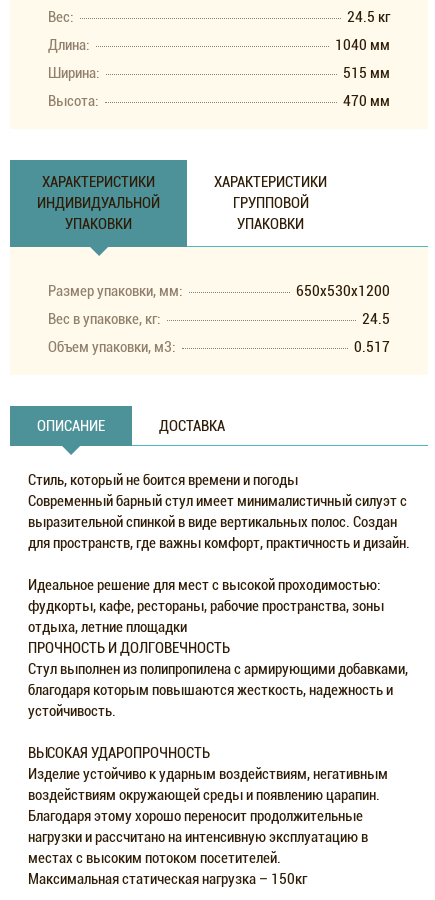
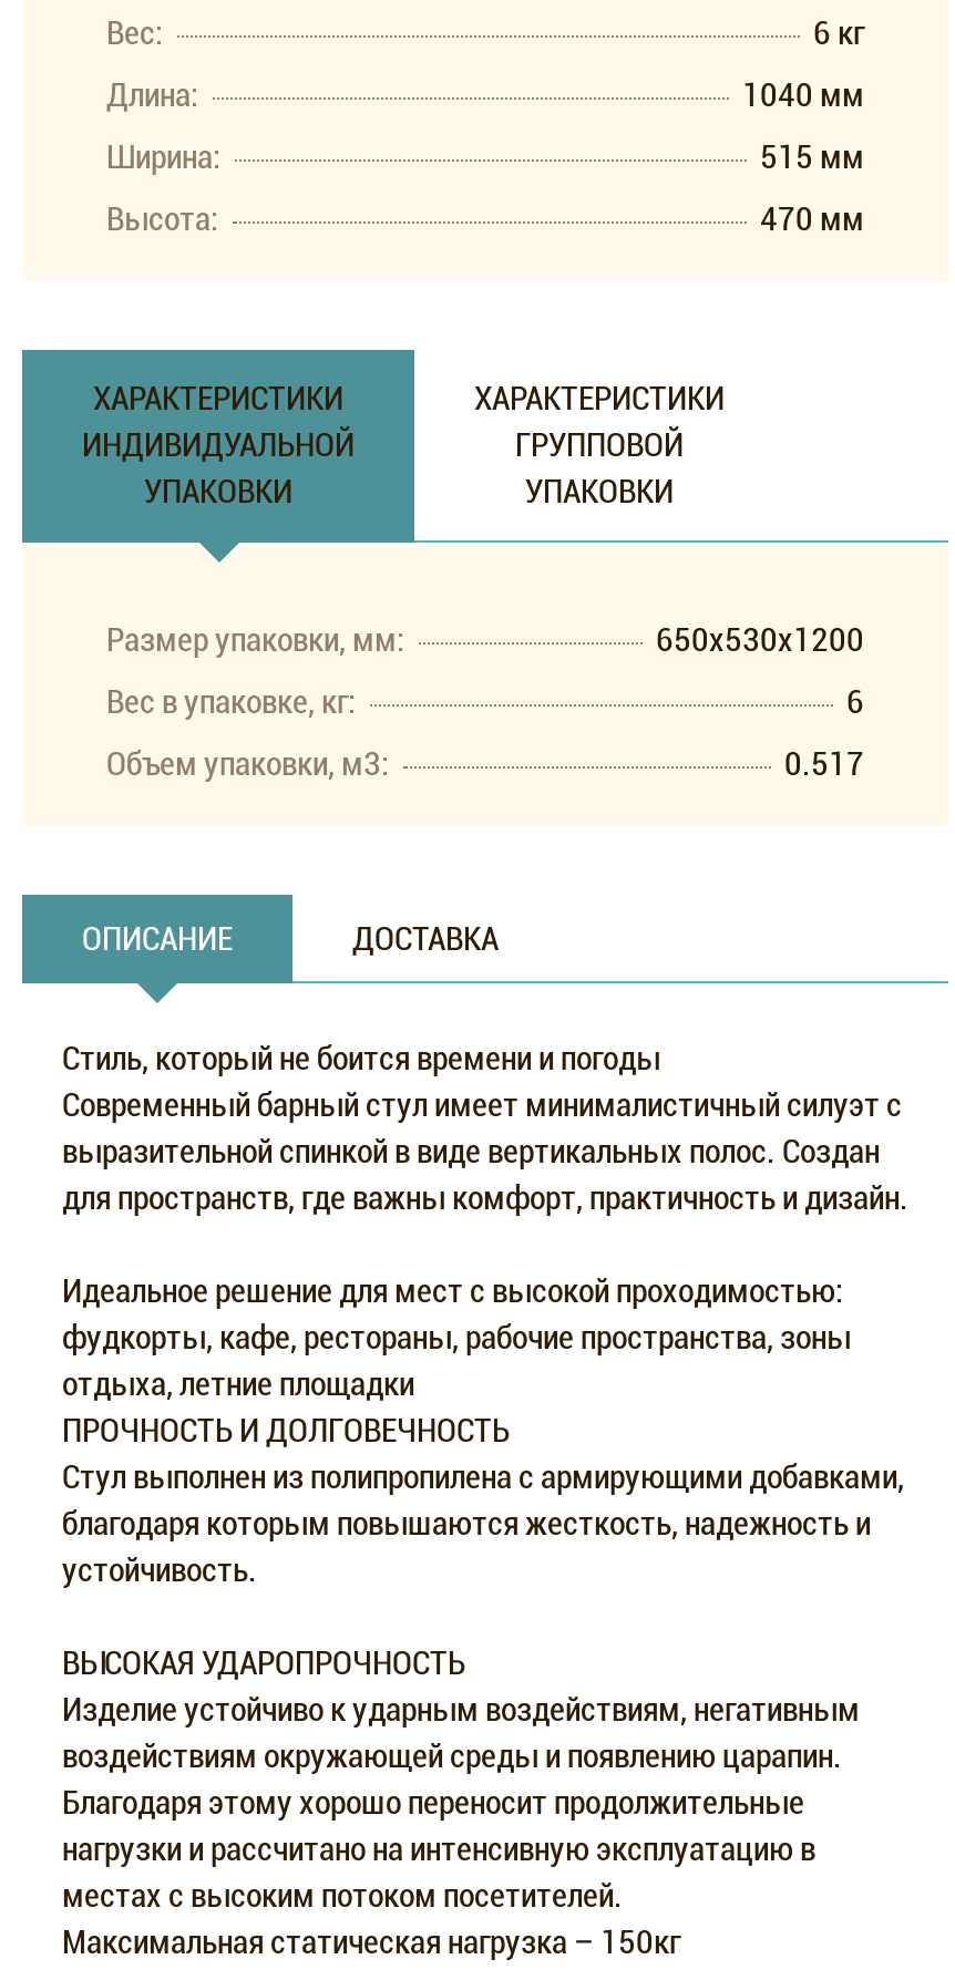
[347,8,390,26] 24.5 кг -> [813,13,864,53] 6 кг
[362,310,390,328] 24.5 -> [846,682,864,722] 6

